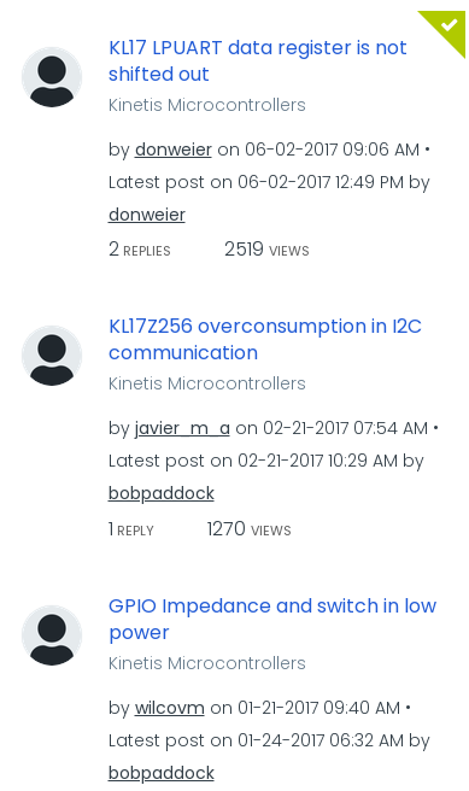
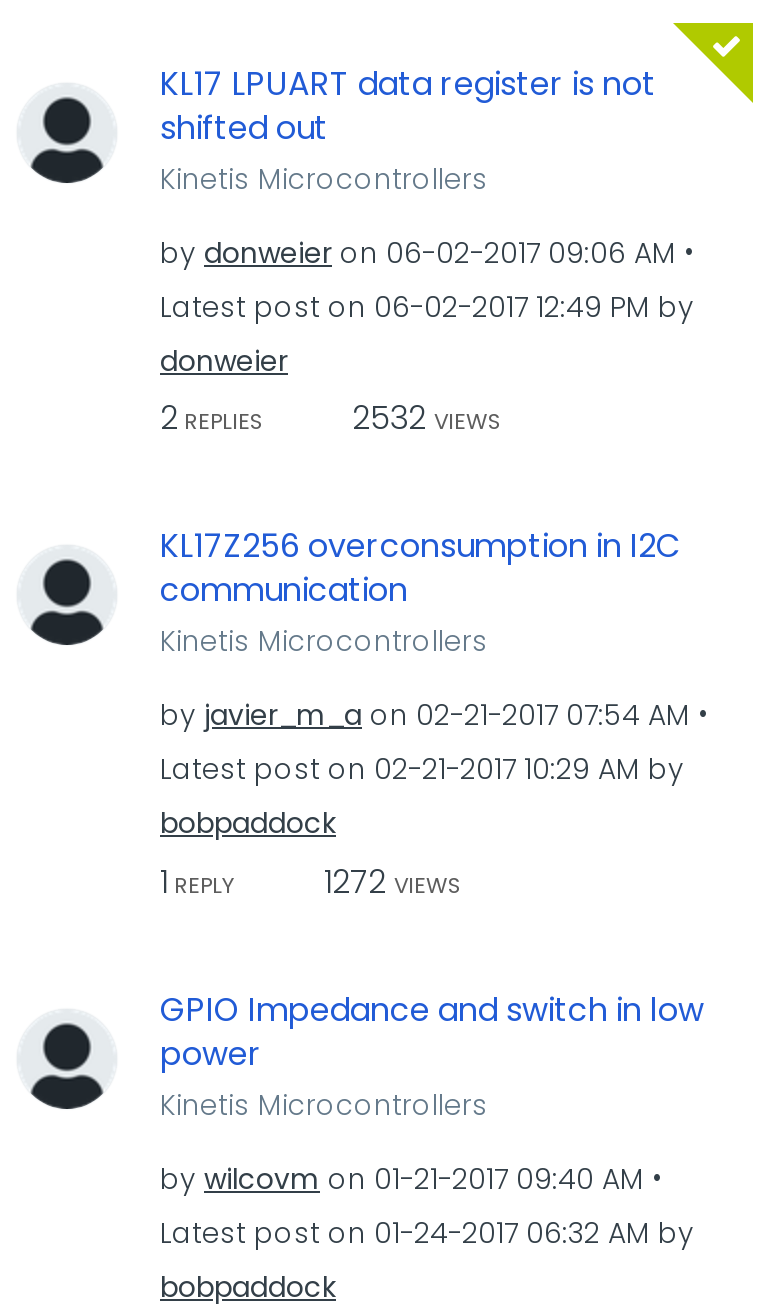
[108,235,309,263] 2 REPLIES 2519 VIEWS -> [160,395,502,441] 2 REPLIES 2532 VIEWS
[108,514,291,542] 1 REPLY 1270 VIEWS -> [160,858,462,904] 1 REPLY 1272 VIEWS

